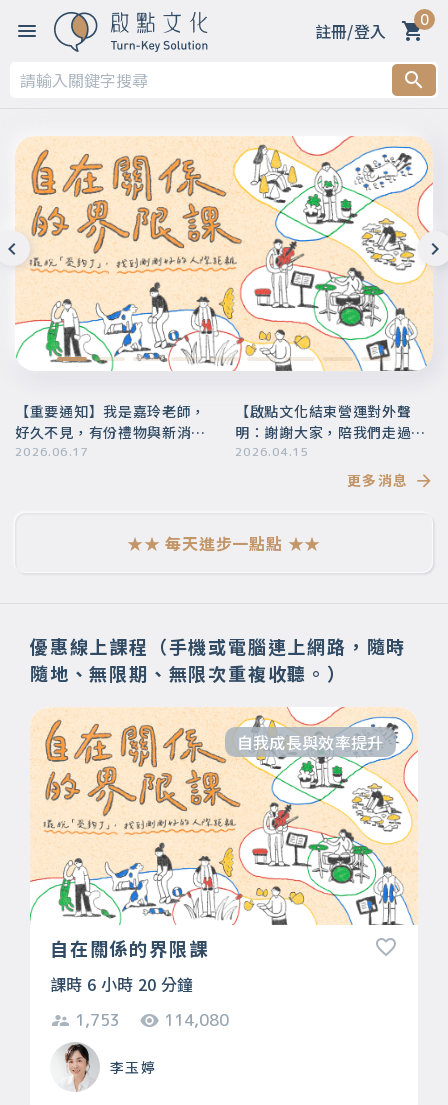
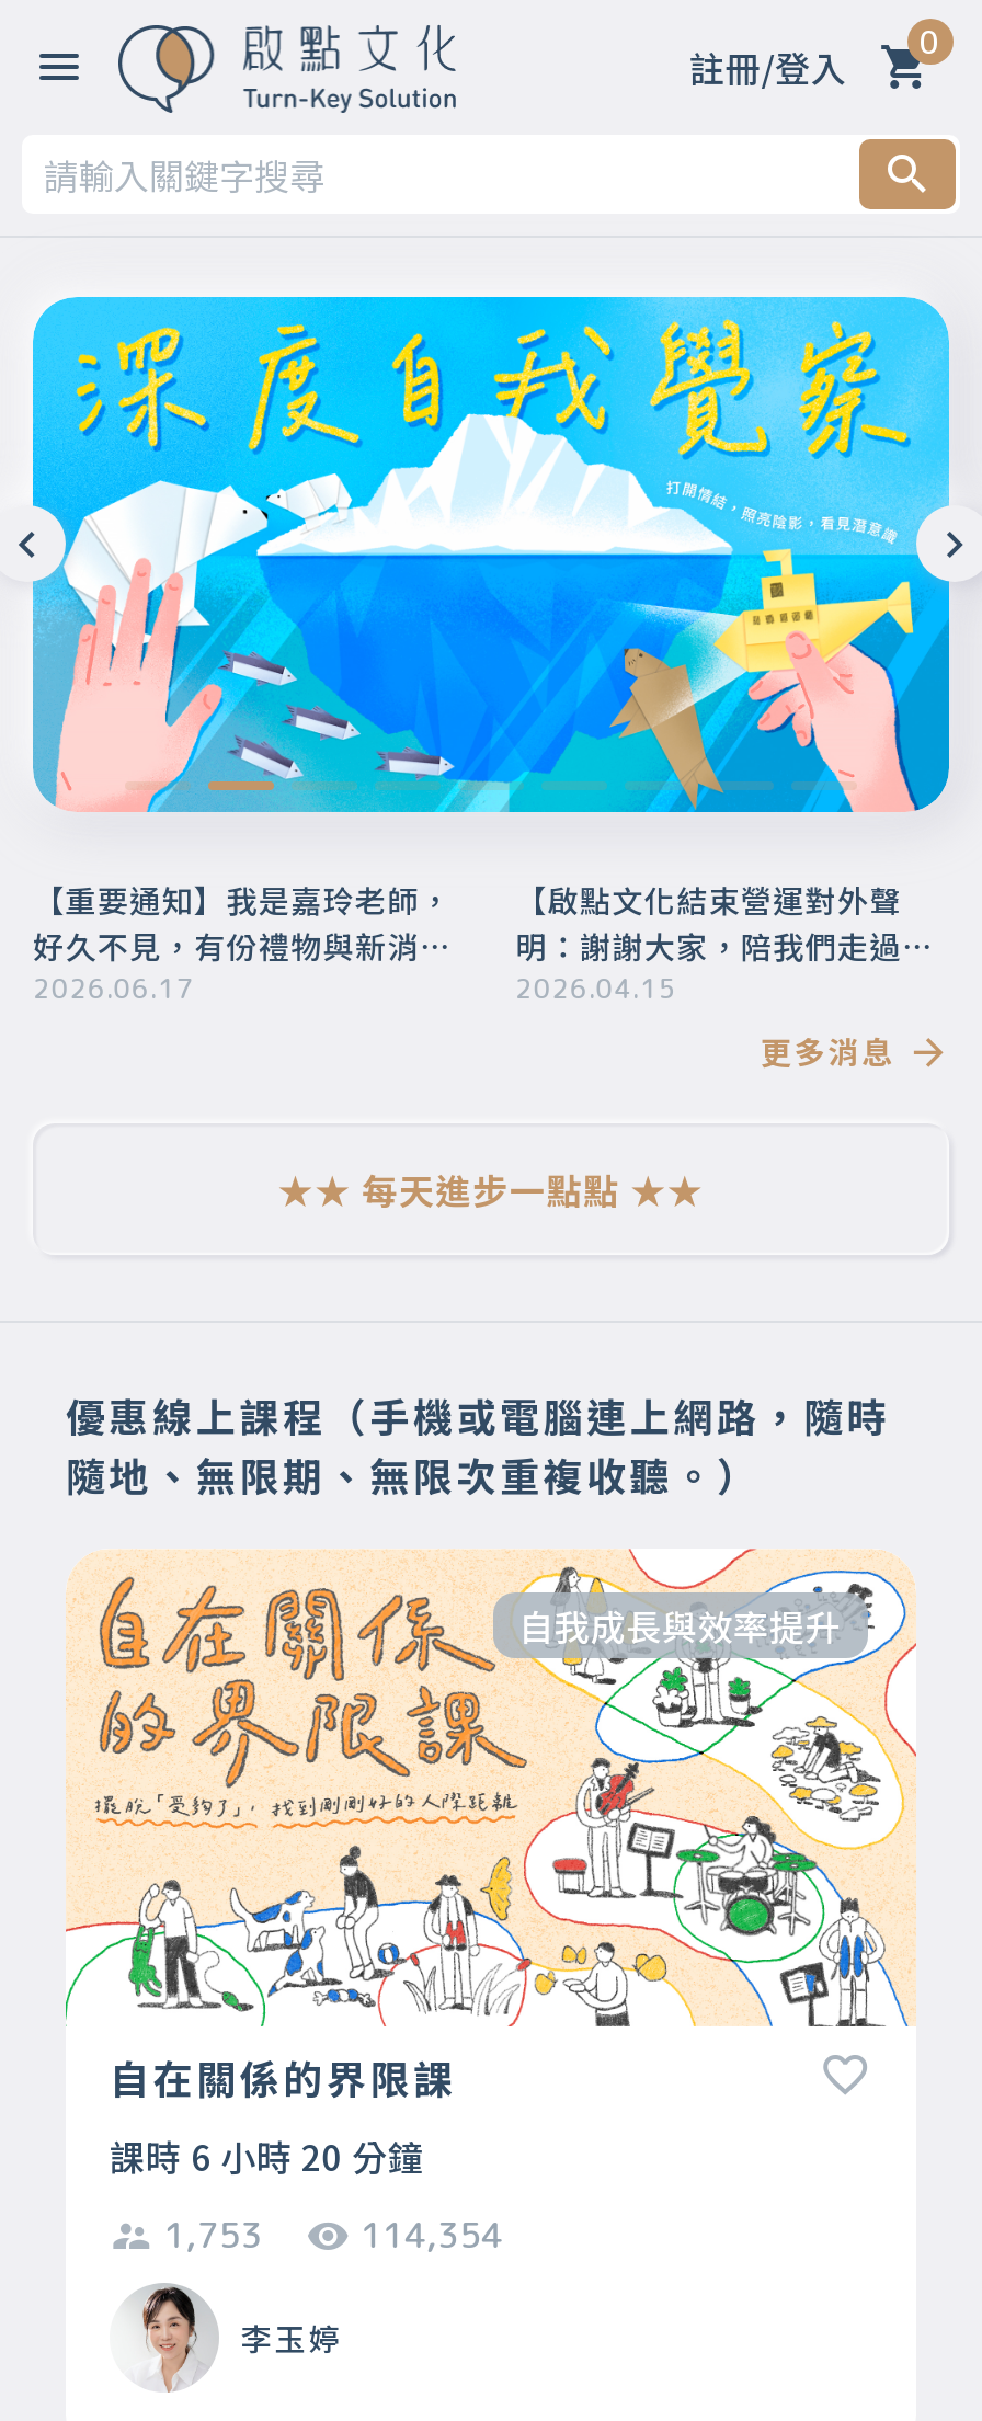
[14,135,434,372] [image] -> [31,295,951,814] [image]
[164,1009,229,1031] 114,080 -> [360,2212,503,2260] 114,354

